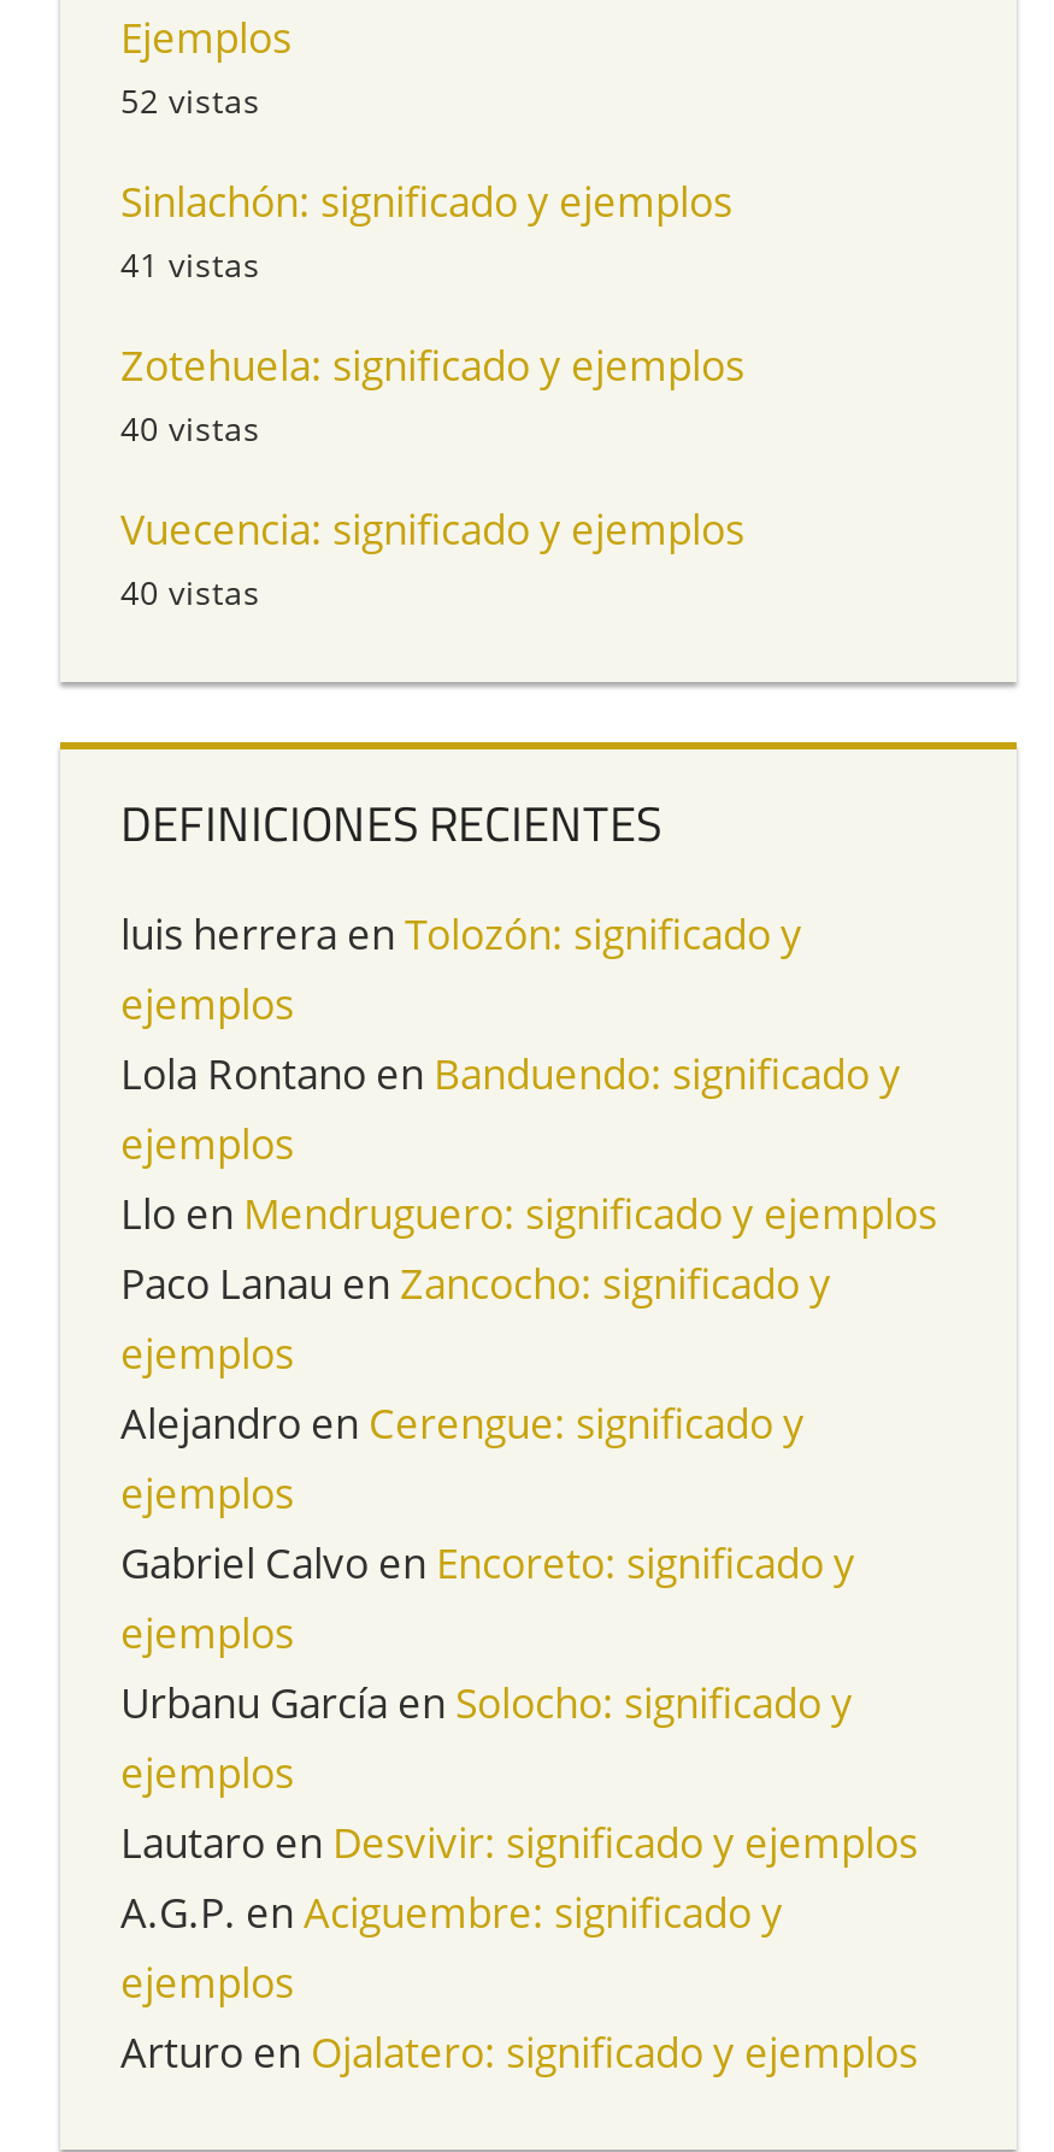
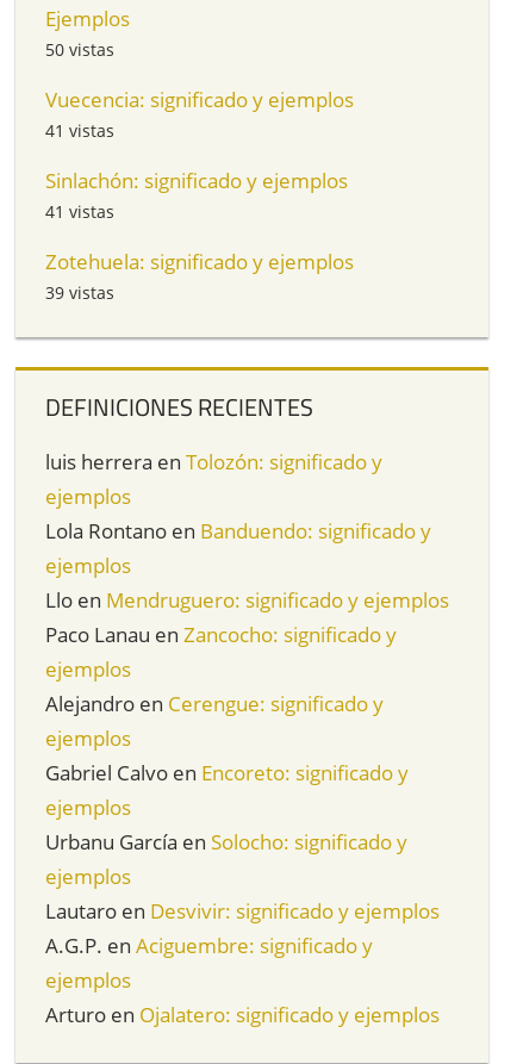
[120,78,260,124] 52 vistas -> [45,38,114,142] 50 vistas | 41 vistas
moved [120,174,744,394] -> [45,167,354,276]: Sinlachón: significado y ejemplos | 41 vistas | Zotehuela: significado y ejemplos
[120,406,260,615] 40 vistas | 40 vistas -> [45,282,114,304] 39 vistas
moved [120,502,744,557] -> [45,86,354,114]: Vuecencia: significado y ejemplos

